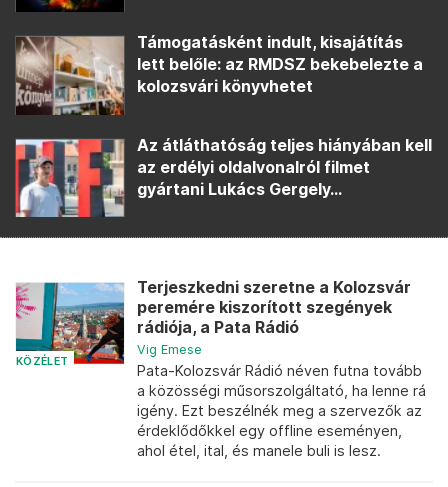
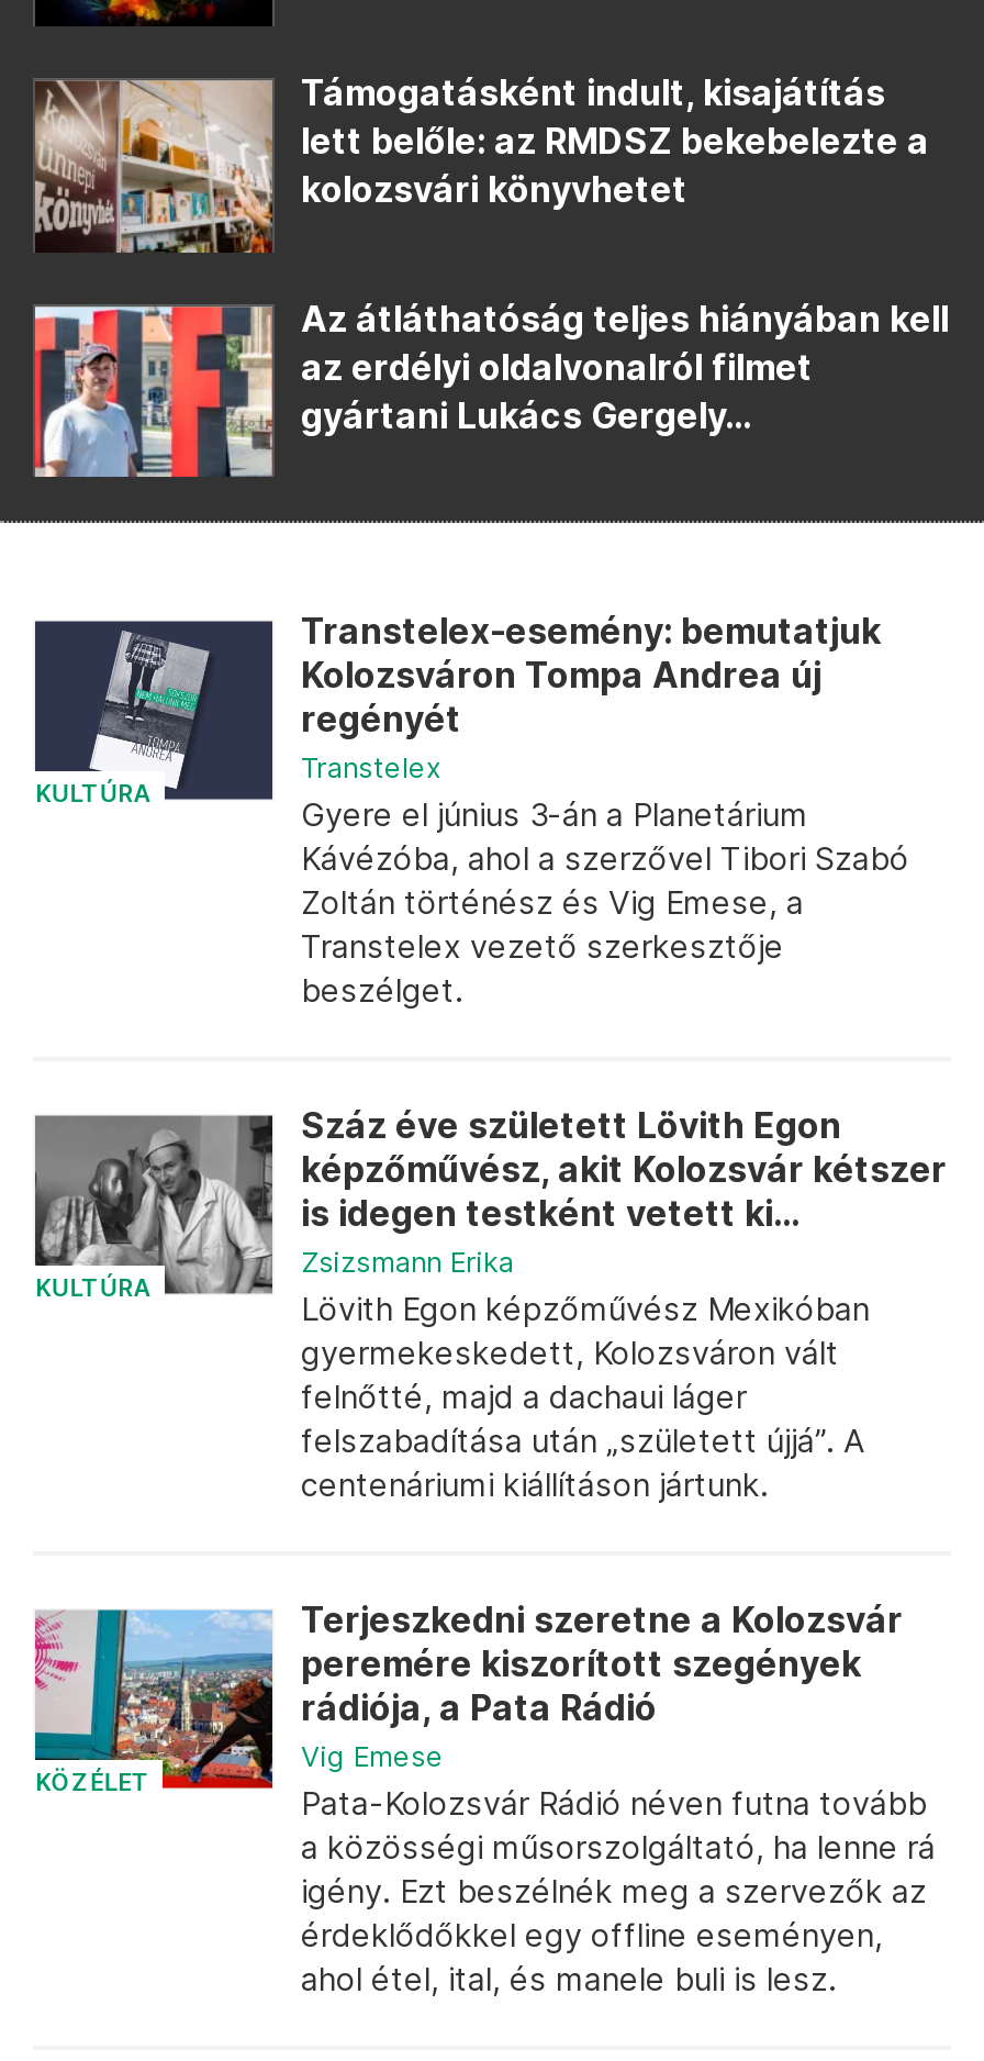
none -> [33,620,270,807] [image] | KULTÚRA
none -> [33,1114,270,1302] [image] | KULTÚRA
none -> [301,611,909,1009] Transtelex-esemény: bemutatjuk | Kolozsváron Tompa Andrea új | regényét | Transtelex | Gyere el június 3-án a Planetárium | Kávézóba, ahol a szerzővel Tibori Szabó | Zoltán történész és Vig Emese, a | Transtelex vezető szerkesztője | beszélget.
none -> [301,1105,947,1503] Száz éve született Lövith Egon | képzőművész, akit Kolozsvár kétszer | is idegen testként vetett ki... | Zsizsmann Erika | Lövith Egon képzőművész Mexikóban | gyermekeskedett, Kolozsváron vált | felnőtté, majd a dachaui láger | felszabadítása után „született újjá”. A | centenáriumi kiállításon jártunk.

